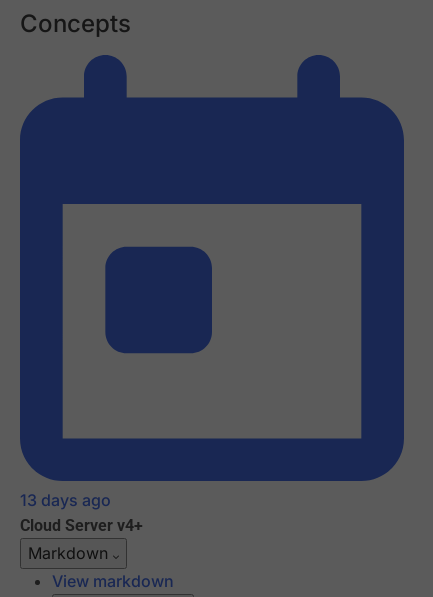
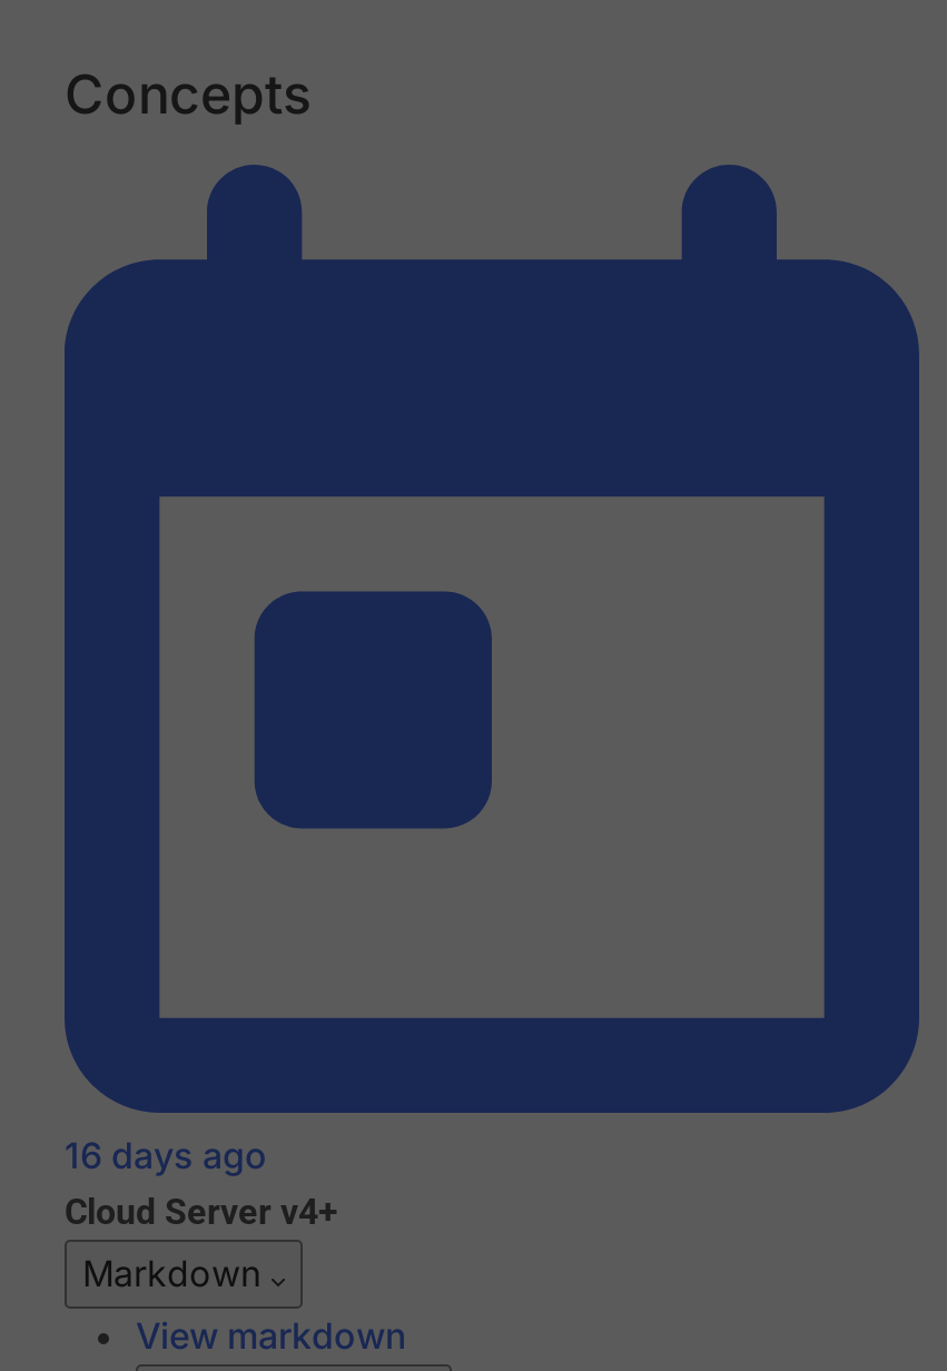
[20,490,111,510] 13 days ago -> [65,1134,267,1178] 16 days ago

